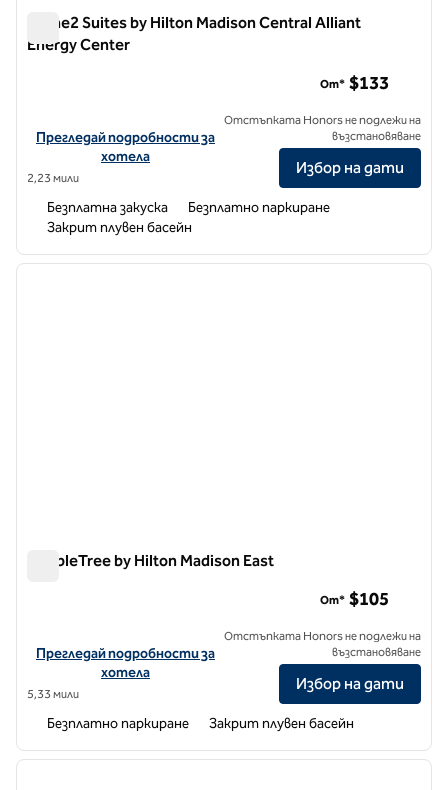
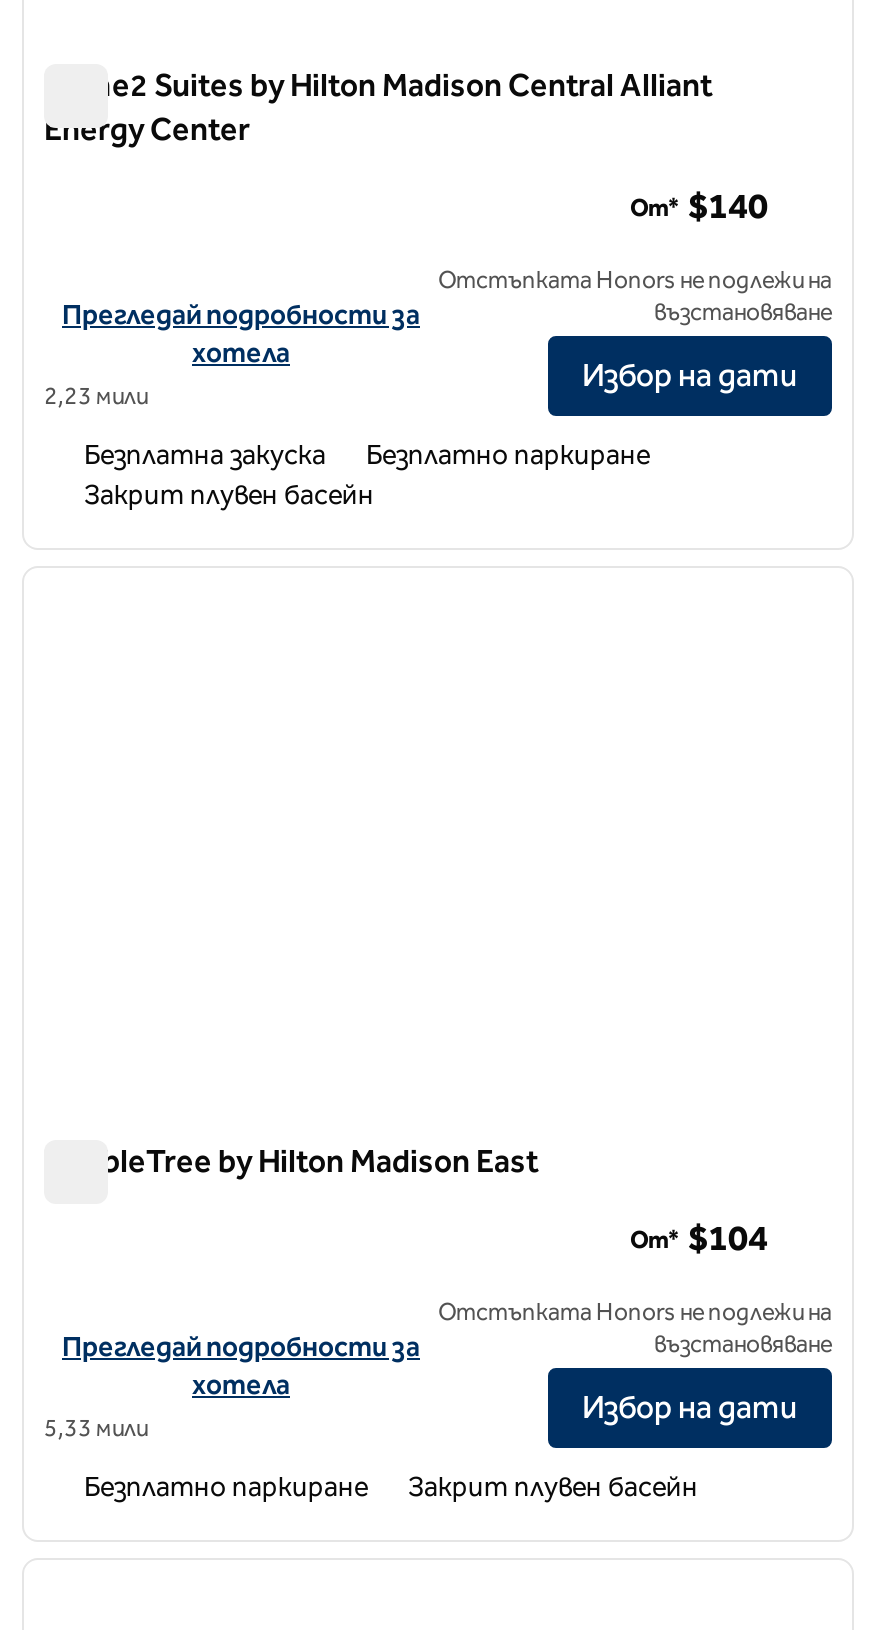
[320,72,389,94] От* $133 -> [630,185,768,229] От* $140
[320,588,389,610] От* $105 -> [630,1217,768,1261] От* $104

